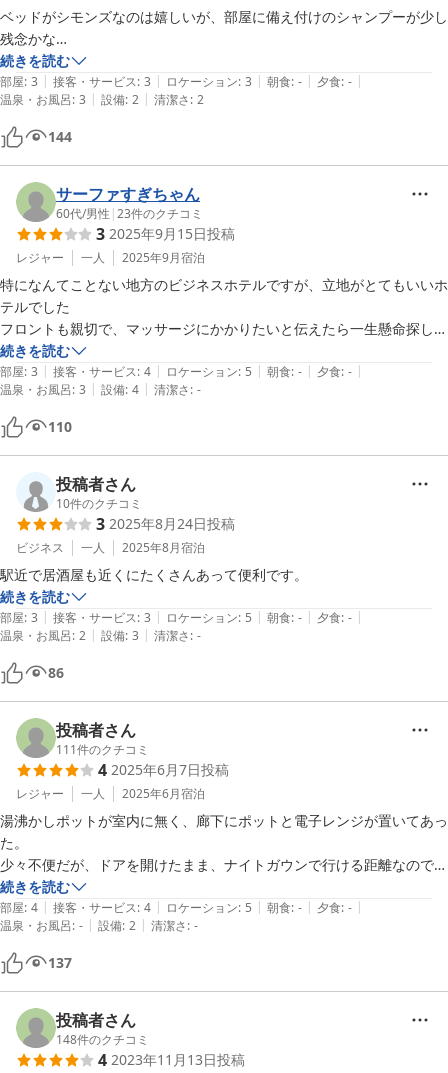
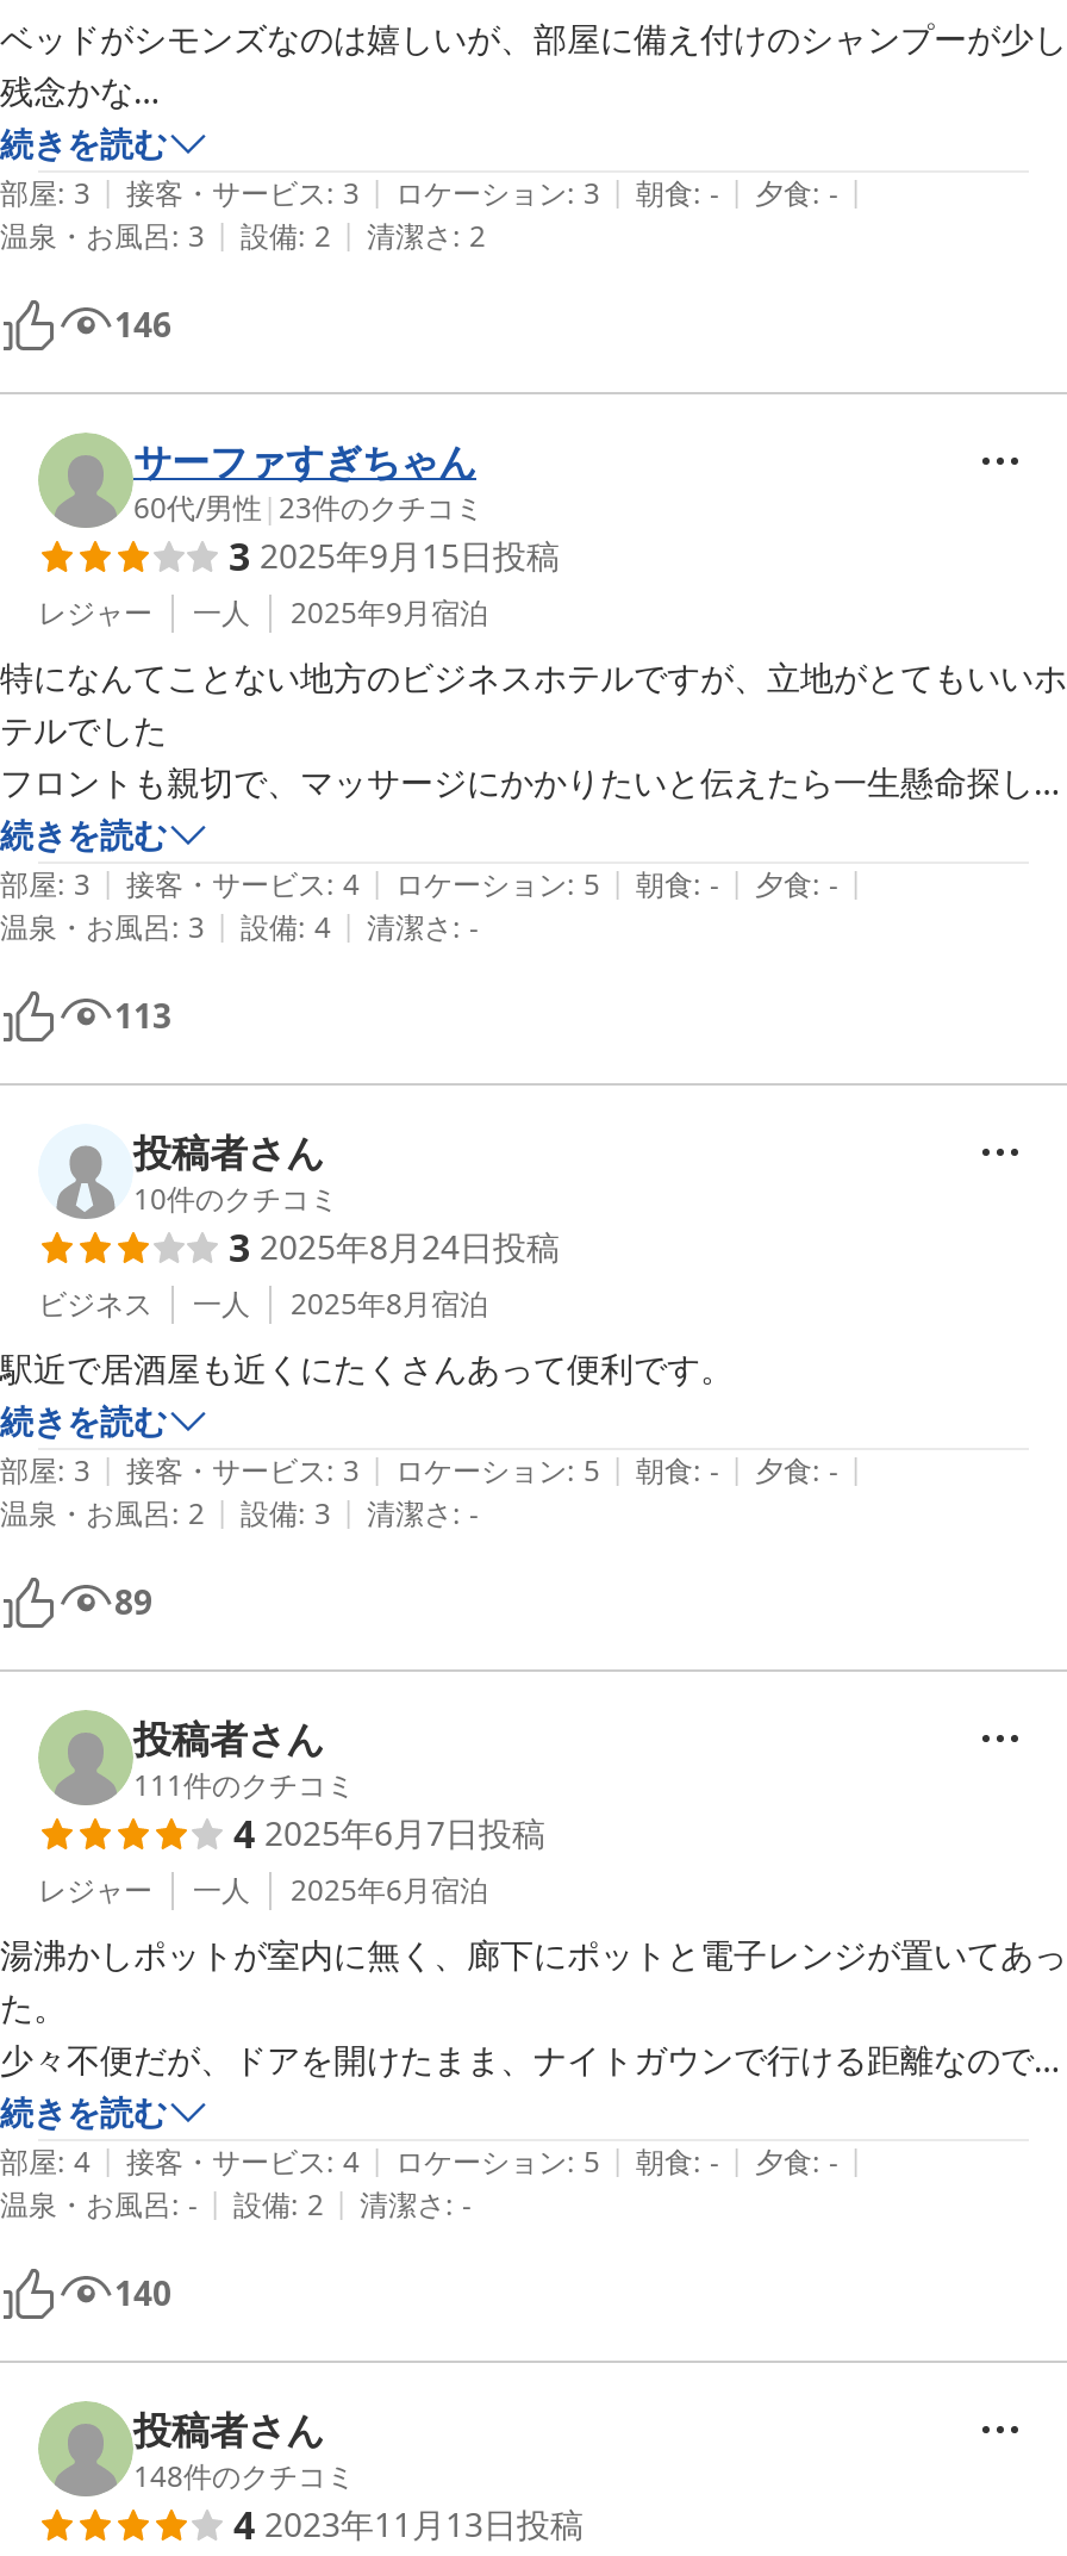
[48,127,72,146] 144 -> [114,301,171,347] 146
[48,417,72,436] 110 -> [114,993,171,1038] 113
[48,663,64,682] 86 -> [114,1579,152,1624] 89
[48,953,72,972] 137 -> [114,2270,171,2315] 140

